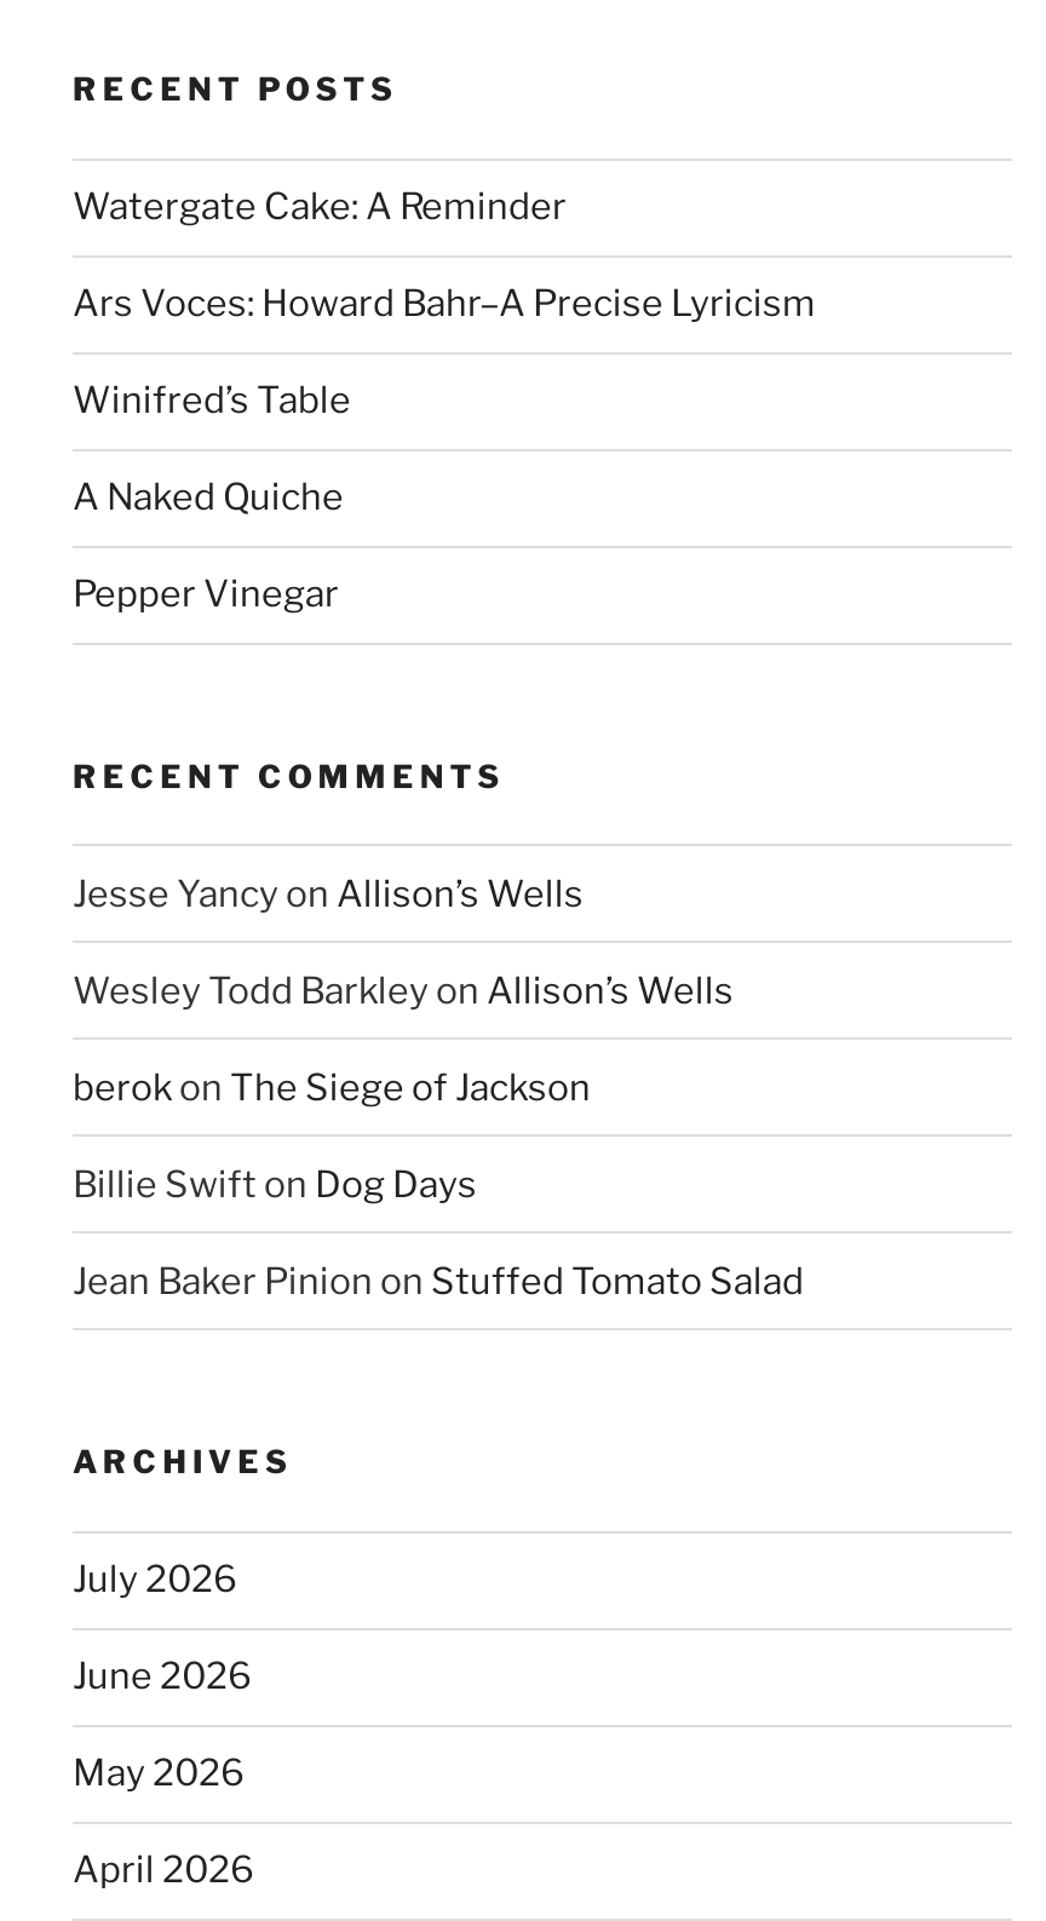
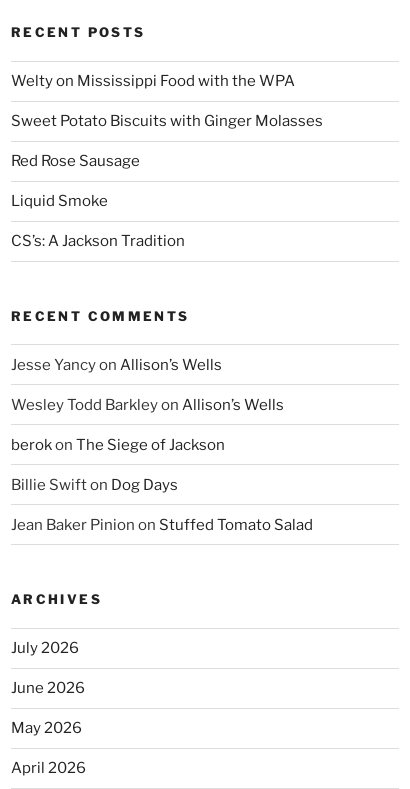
[73,185,567,229] Watergate Cake: A Reminder -> [11,72,295,90] Welty on Mississippi Food with the WPA
[73,282,816,326] Ars Voces: Howard Bahr–A Precise Lyricism -> [11,112,323,130] Sweet Potato Biscuits with Ginger Molasses
[73,379,351,422] Winifred’s Table -> [11,152,140,170] Red Rose Sausage
[73,476,344,519] A Naked Quiche -> [11,192,108,210] Liquid Smoke
[73,573,339,616] Pepper Vinegar -> [11,232,185,250] CS’s: A Jackson Tradition

